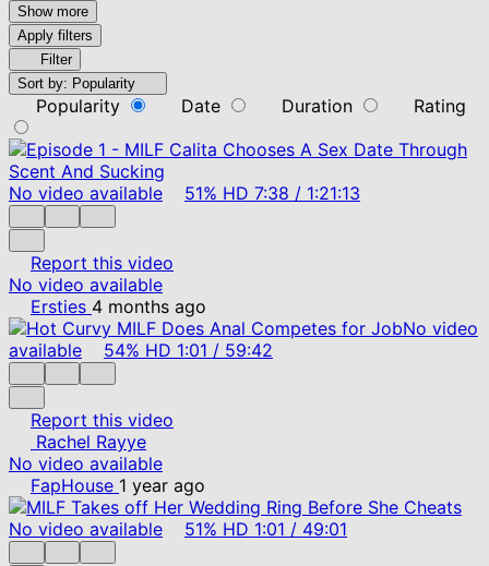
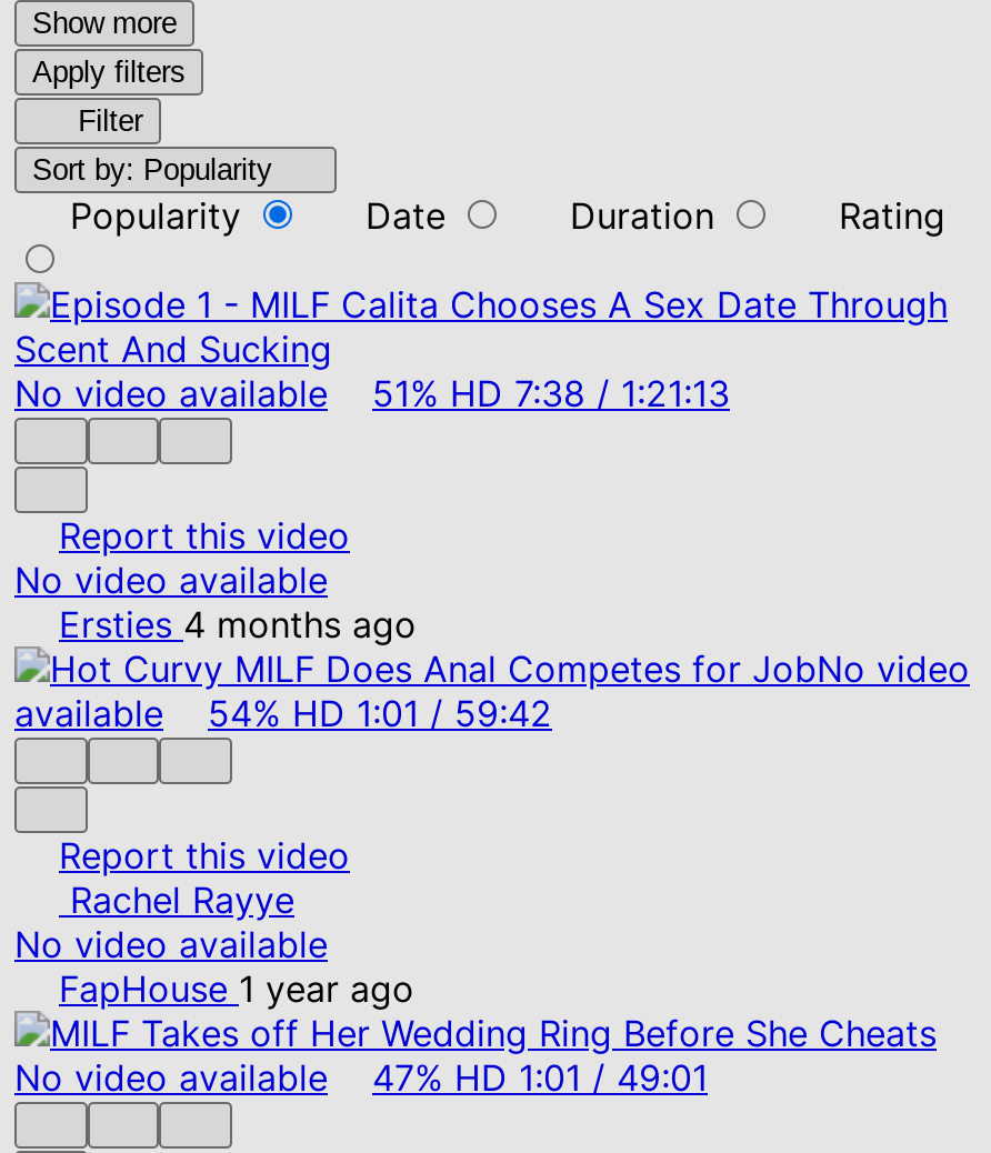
[9,518,347,540] No video available 51% HD1:01 / 49:01 -> [14,1055,708,1099] No video available 47% HD1:01 / 49:01

